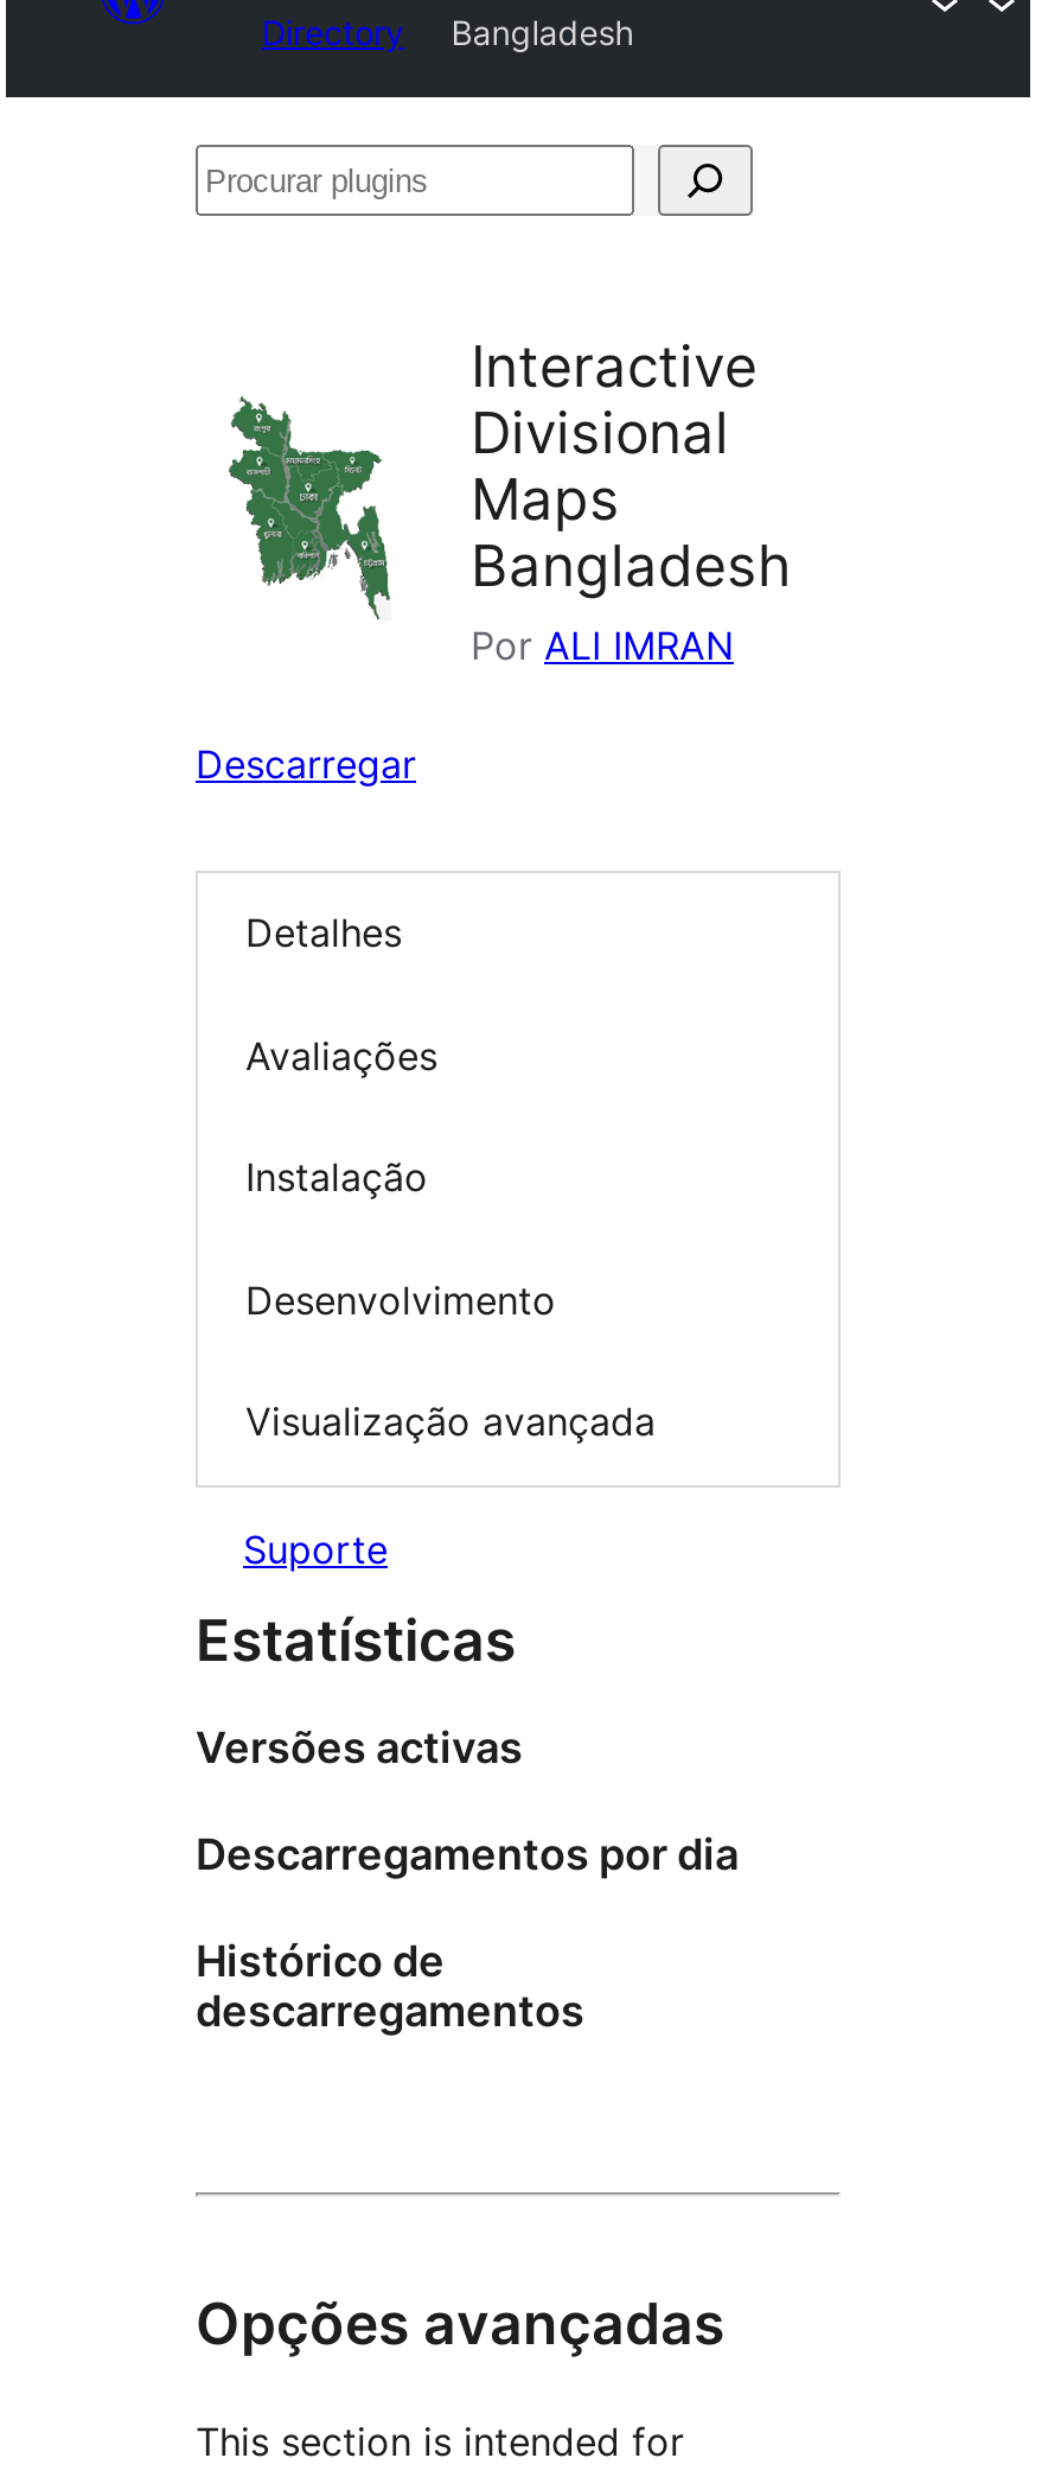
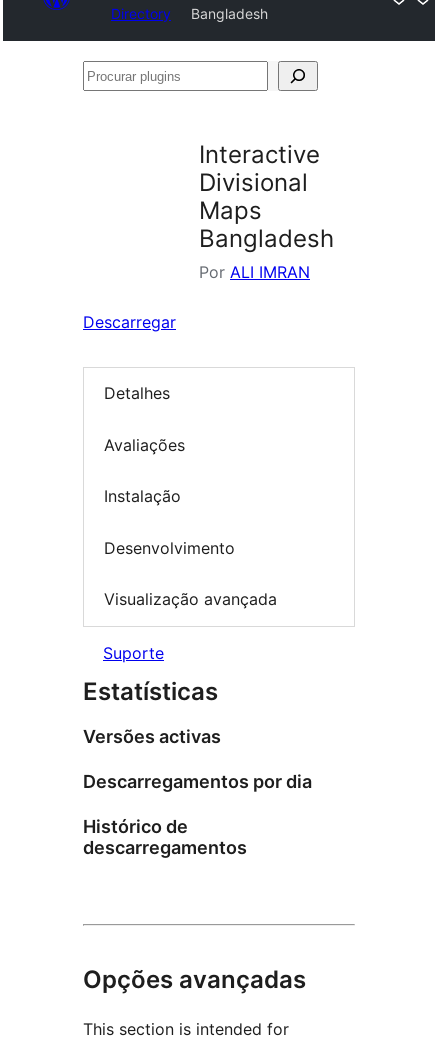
[226,396,392,619] [image] -> none

